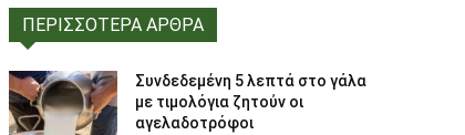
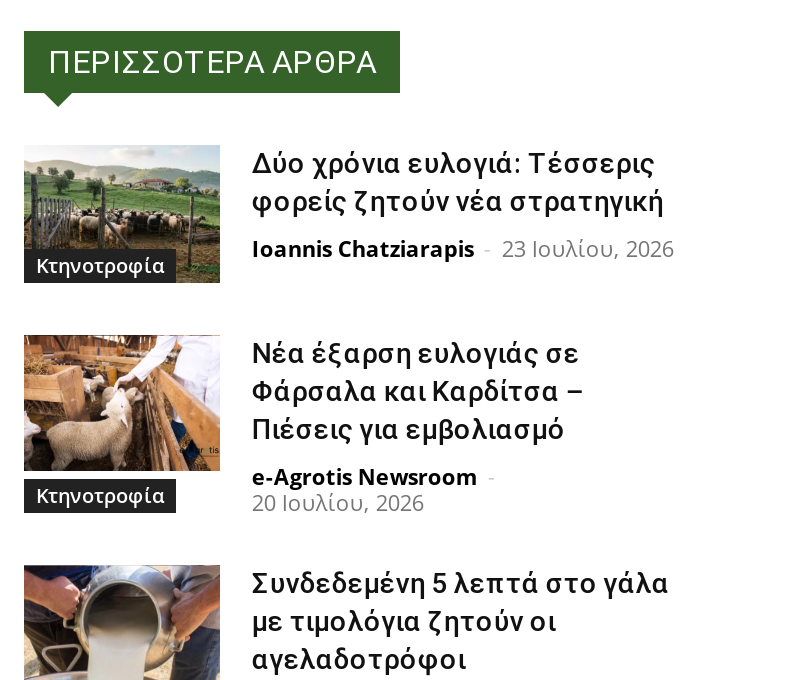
none -> [22,145,220,285] [image] | Κτηνοτροφία
none -> [24,333,222,511] [image] | Κτηνοτροφία
none -> [252,148,674,264] Δύο χρόνια ευλογιά: Τέσσερις | φορείς ζητούν νέα στρατηγική | Ioannis Chatziarapis - 23 Ιουλίου, 2026
none -> [252,337,584,517] Νέα έξαρση ευλογιάς σε | Φάρσαλα και Καρδίτσα – | Πιέσεις για εμβολιασμό | e-Agrotis Newsroom - | 20 Ιουλίου, 2026

